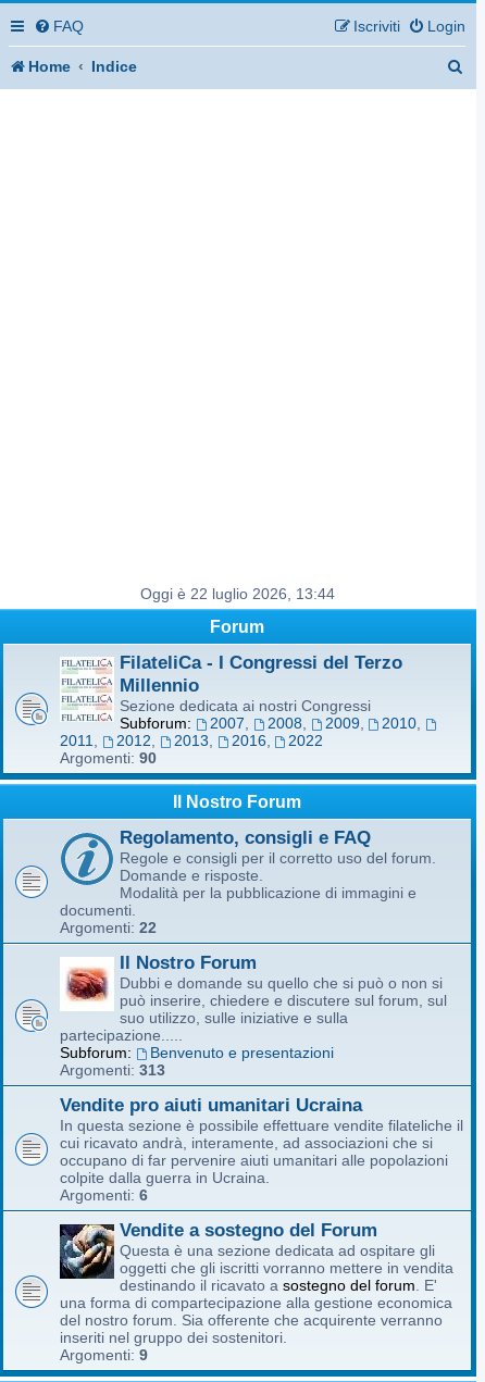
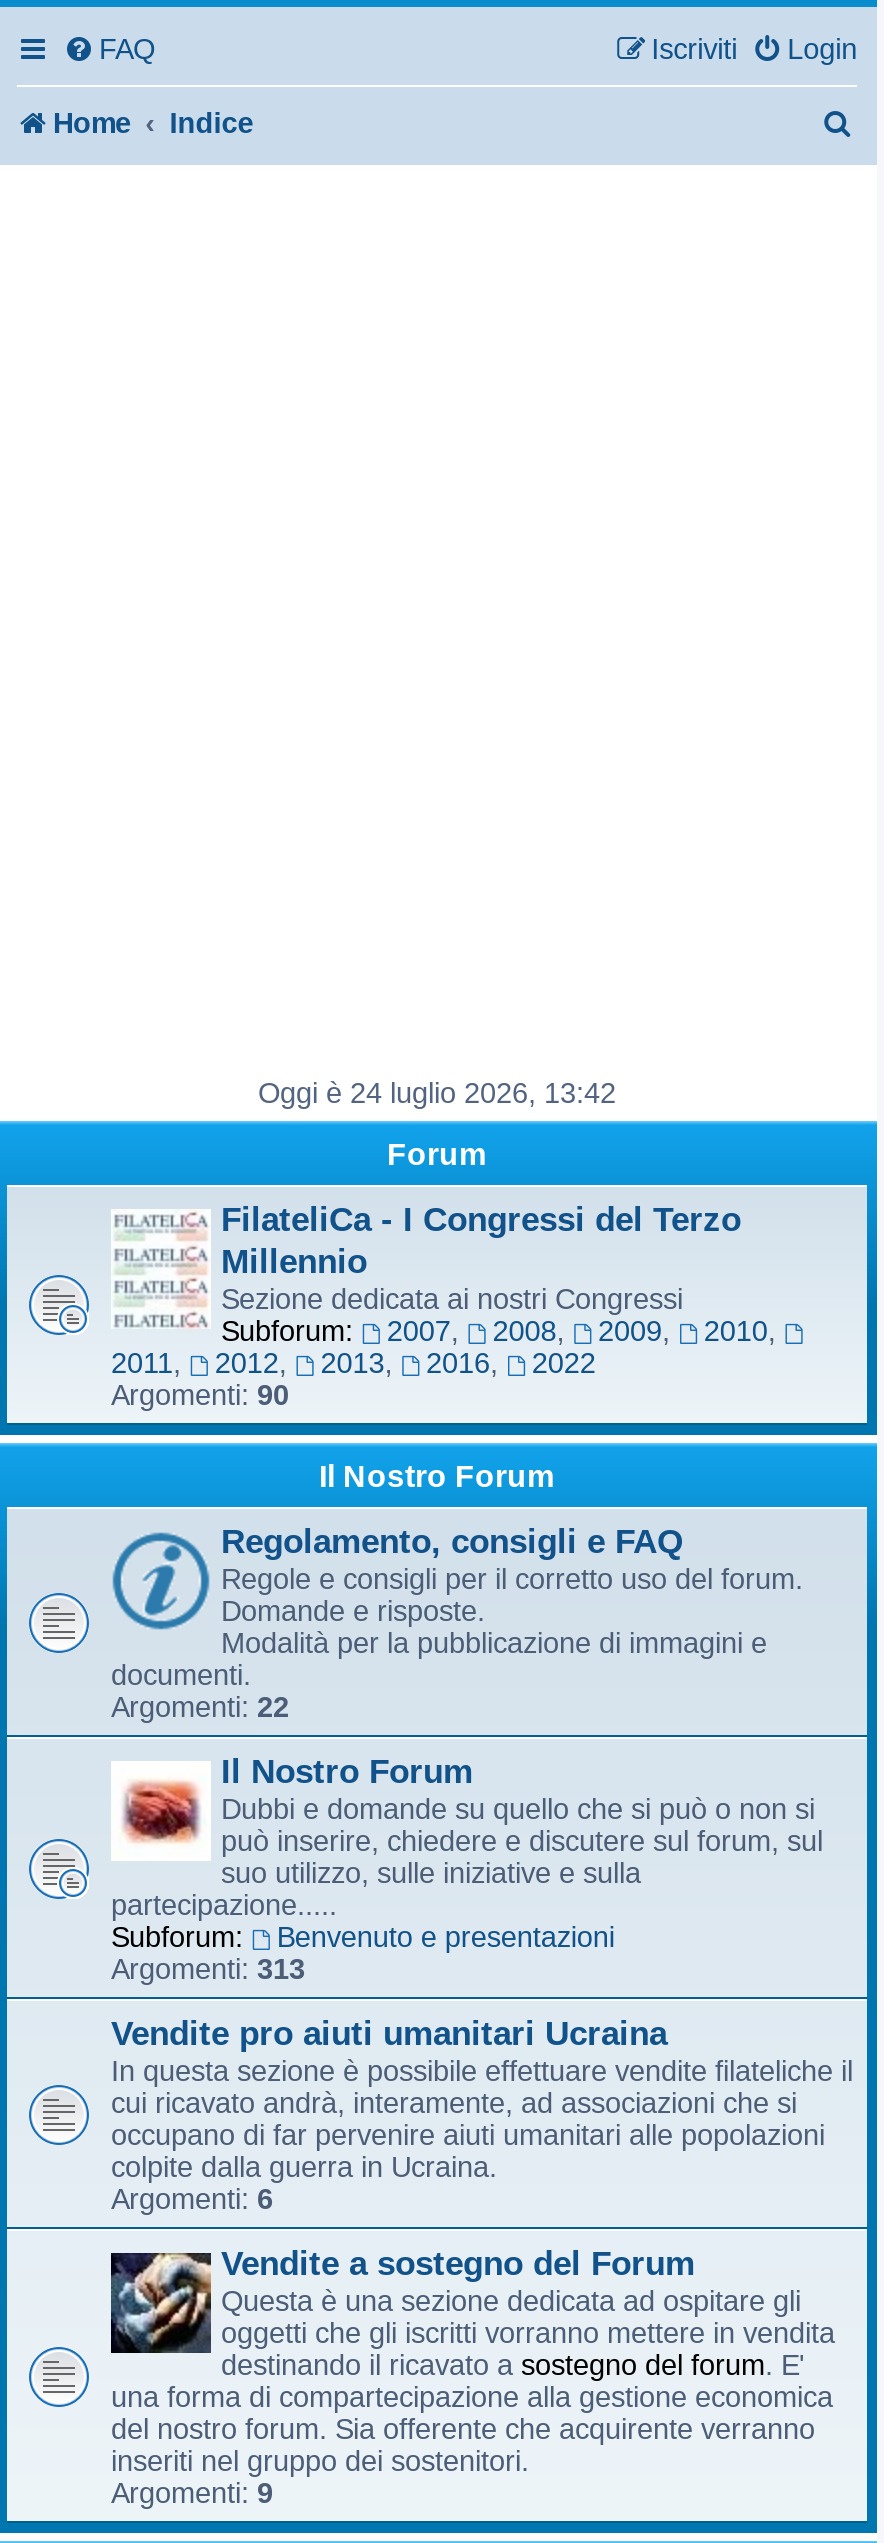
[140,585,334,602] Oggi è 22 luglio 2026, 13:44 -> [258,1077,616,1109] Oggi è 24 luglio 2026, 13:42

